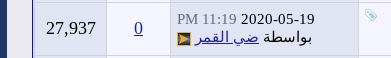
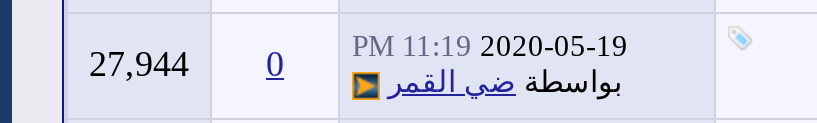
[45,18,143,38] 27,937 0 -> [89,44,284,84] 27,944 0

